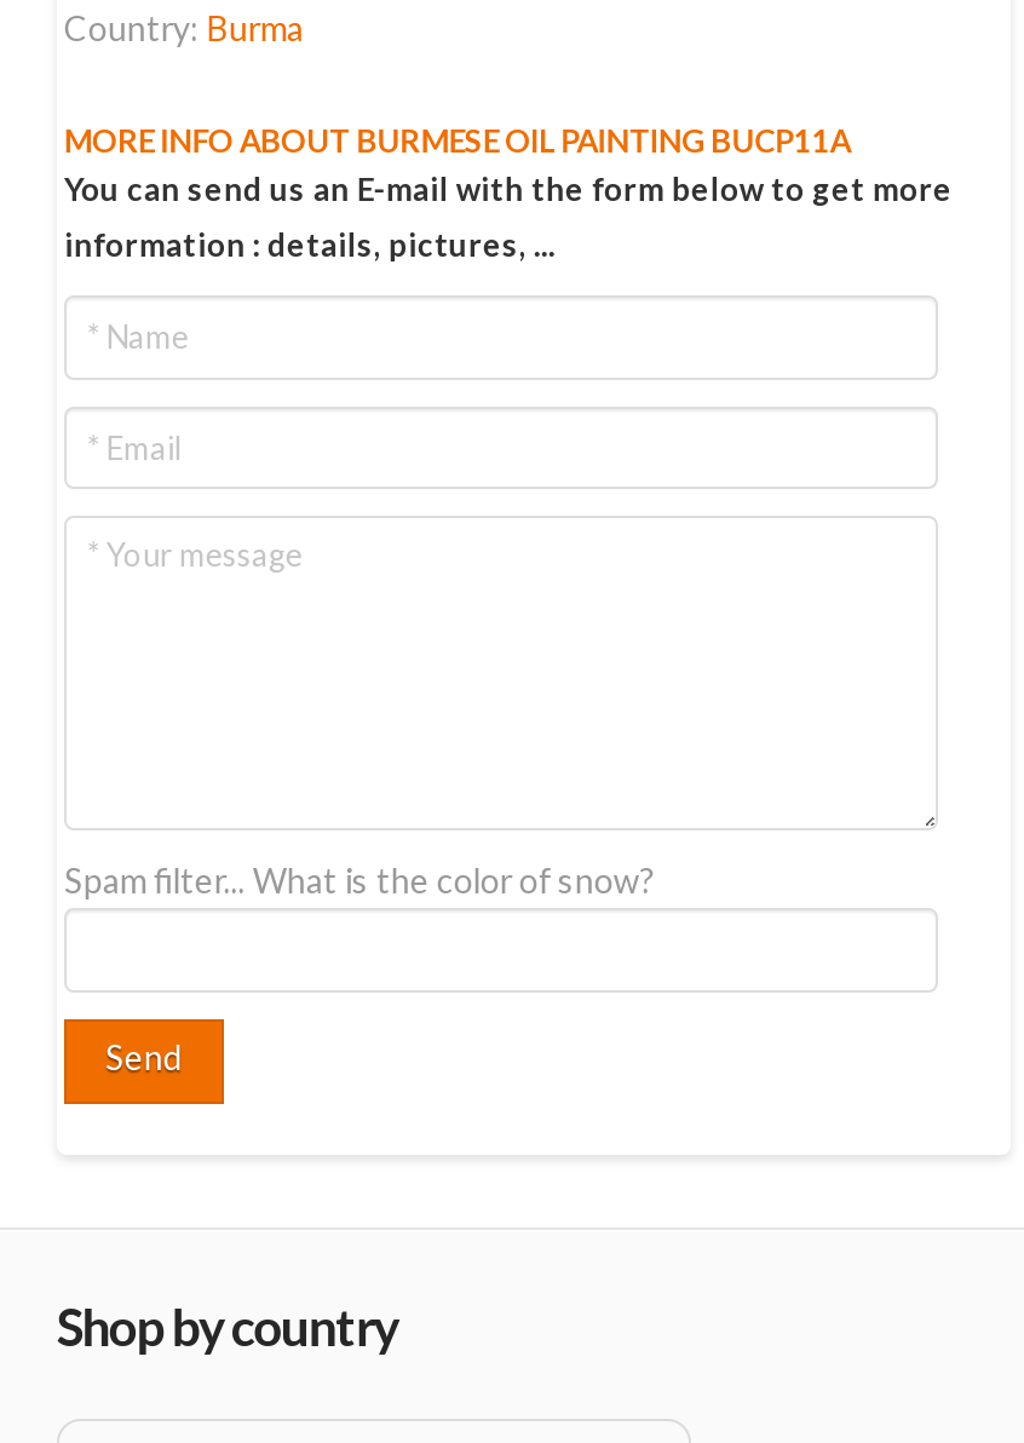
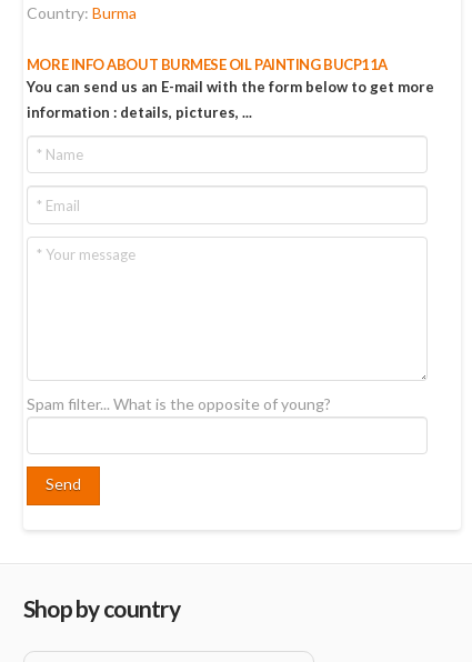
[64,859,655,900] Spam filter... What is the color of snow? -> [27,394,331,413] Spam filter... What is the opposite of young?

